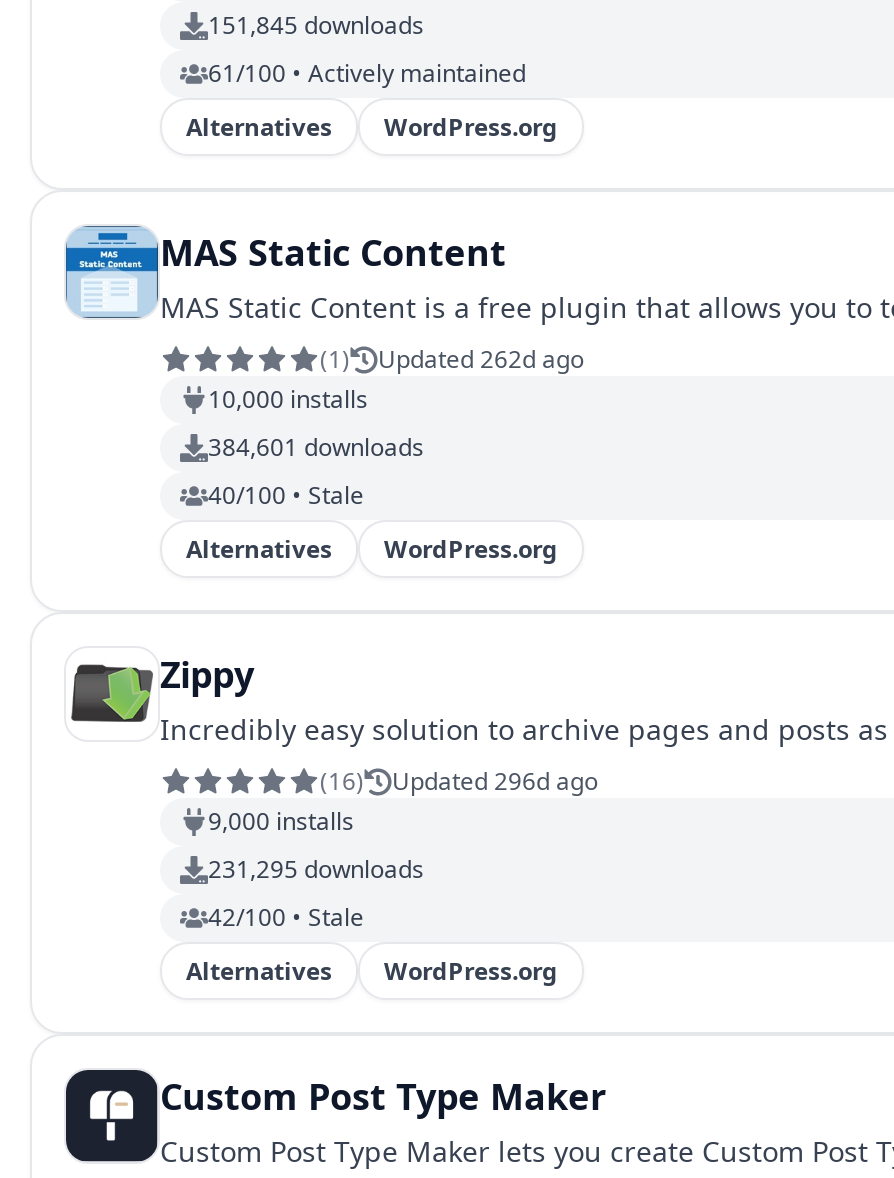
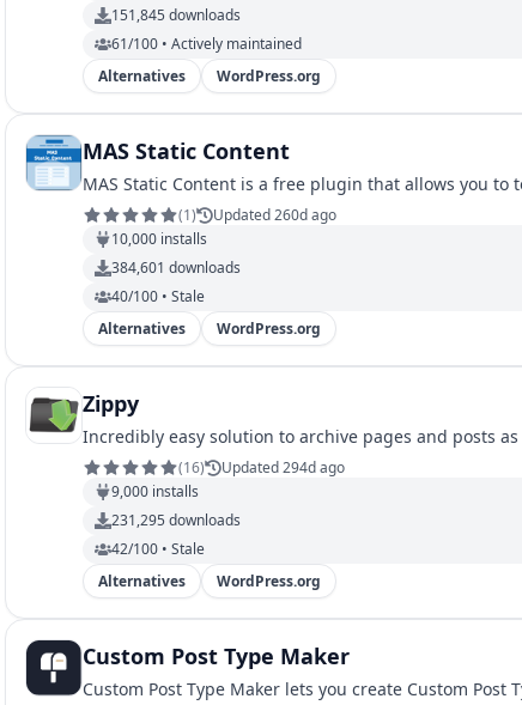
[320,342,584,376] (1) Updated 262d ago -> [178,205,336,225] (1) Updated 260d ago
[320,764,598,798] (16) Updated 296d ago -> [178,457,345,478] (16) Updated 294d ago

